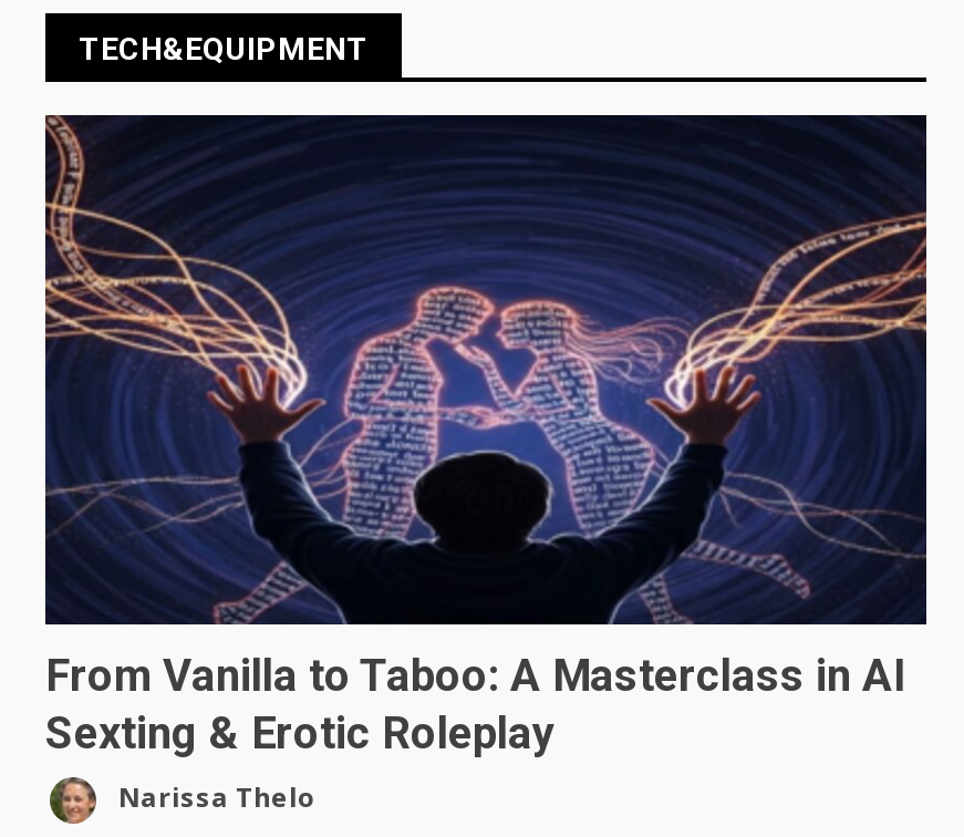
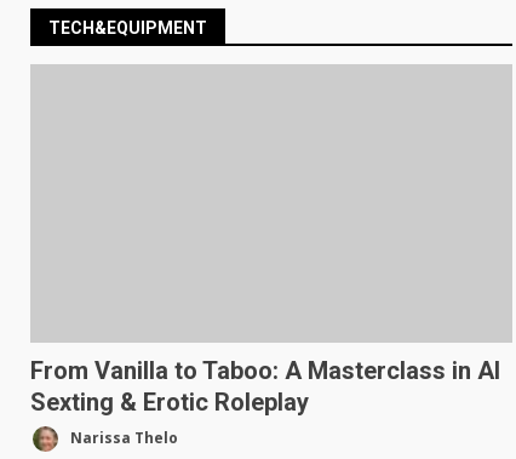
[43,113,929,627] [image] -> none

